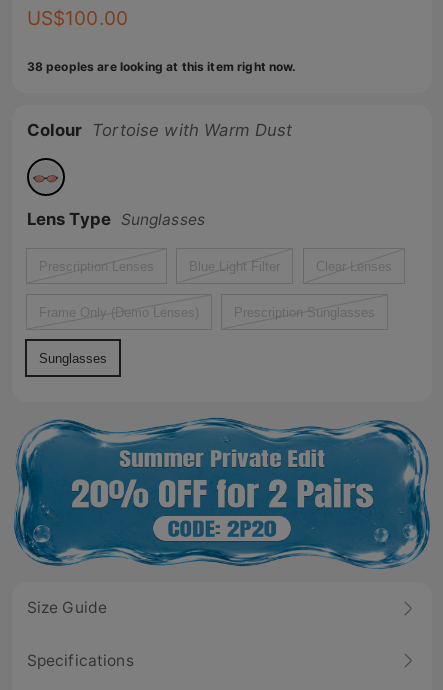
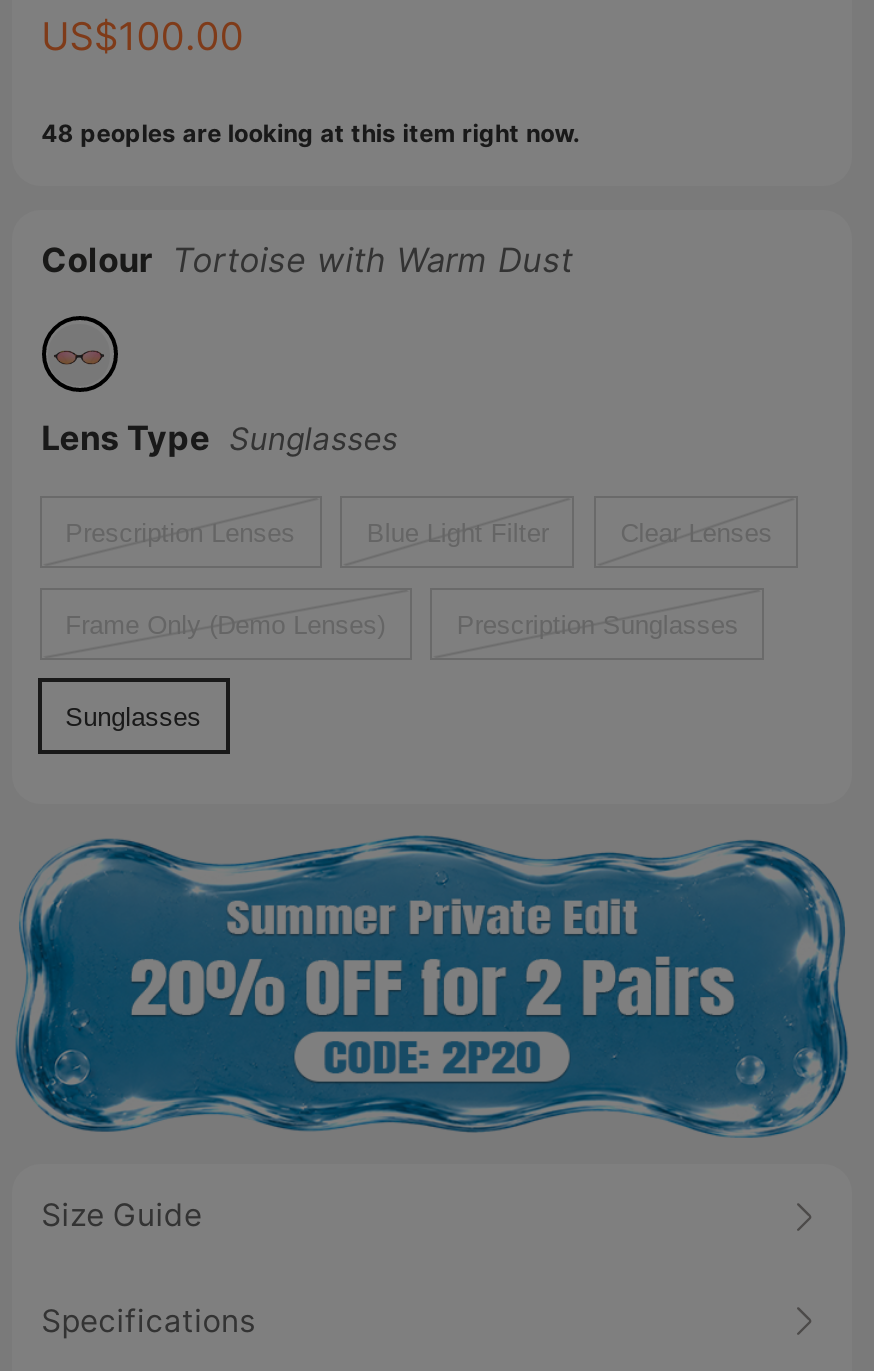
[27,59,297,74] 38 peoples are looking at this item right now. -> [41,119,581,149] 48 peoples are looking at this item right now.

